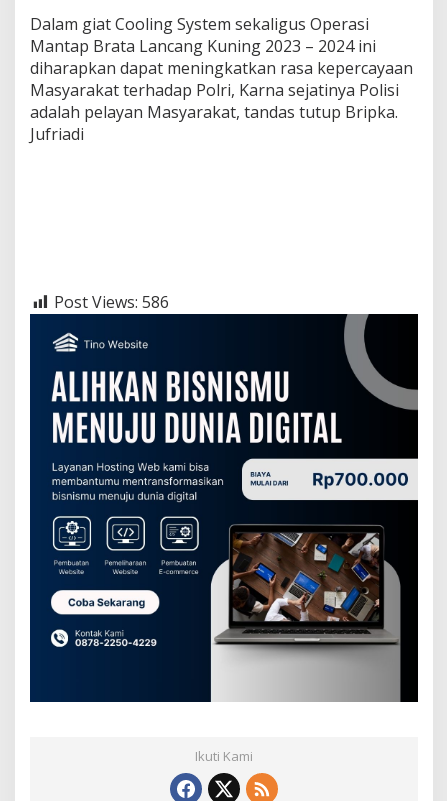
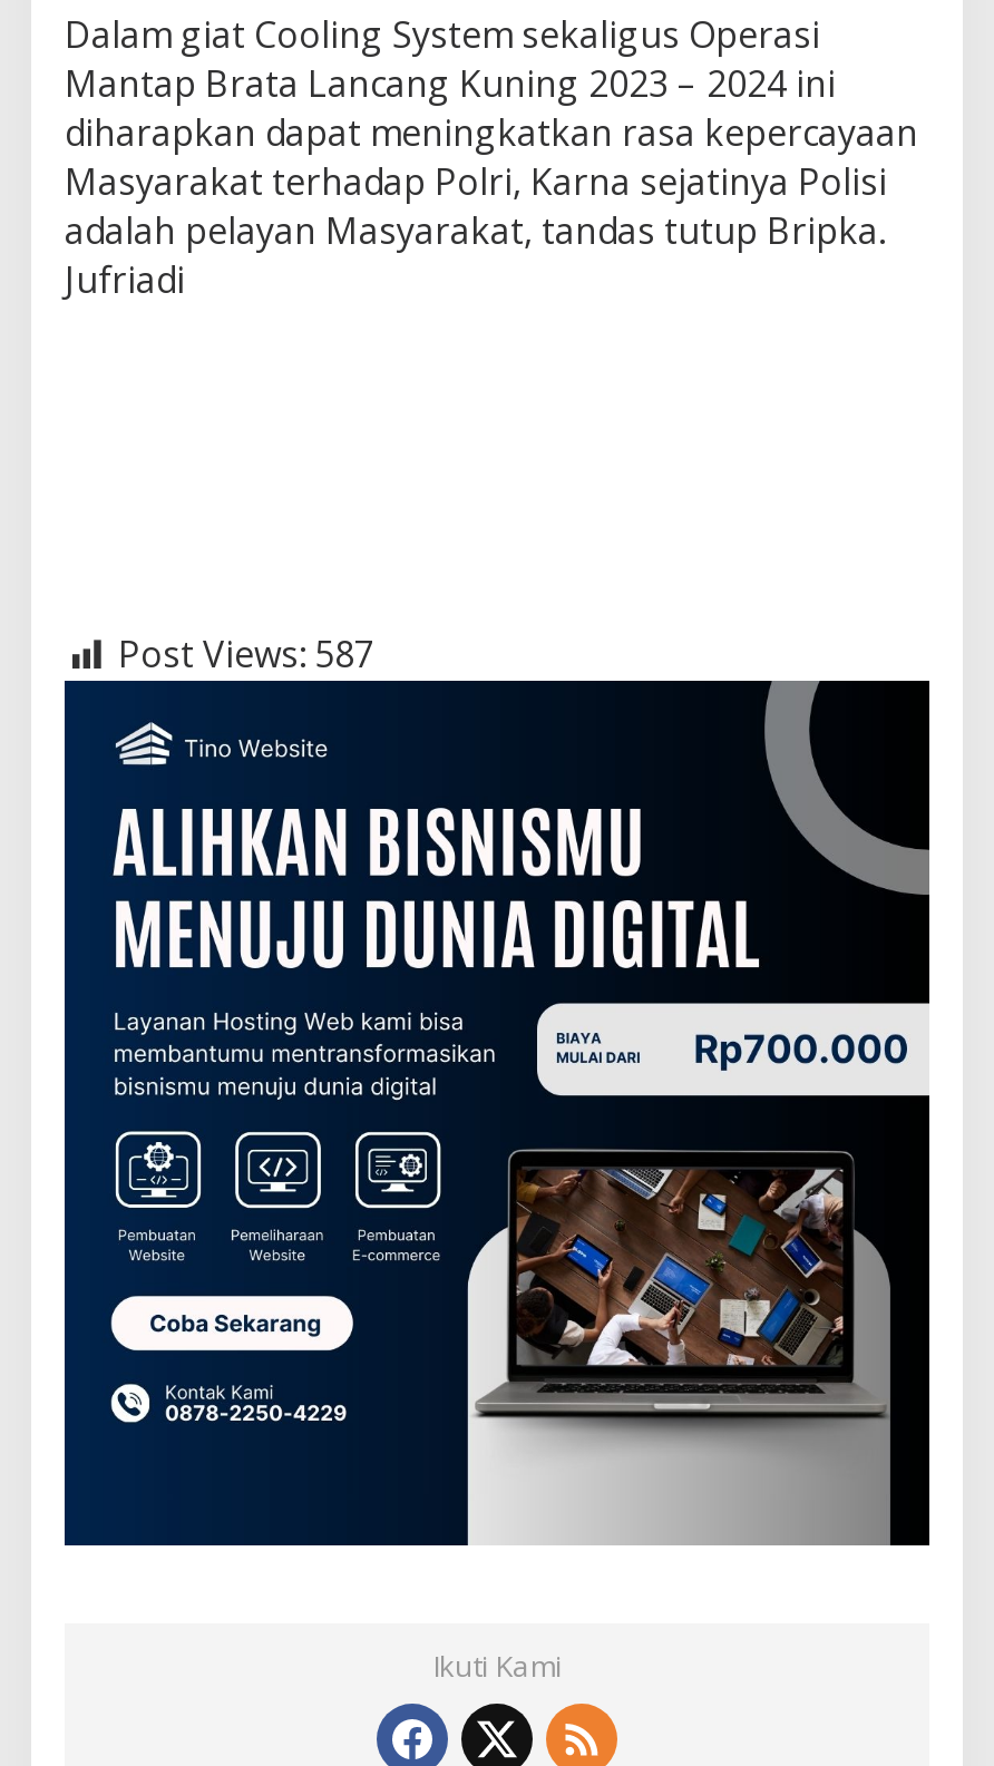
[54,291,169,313] Post Views: 586 -> [118,630,374,679] Post Views: 587

